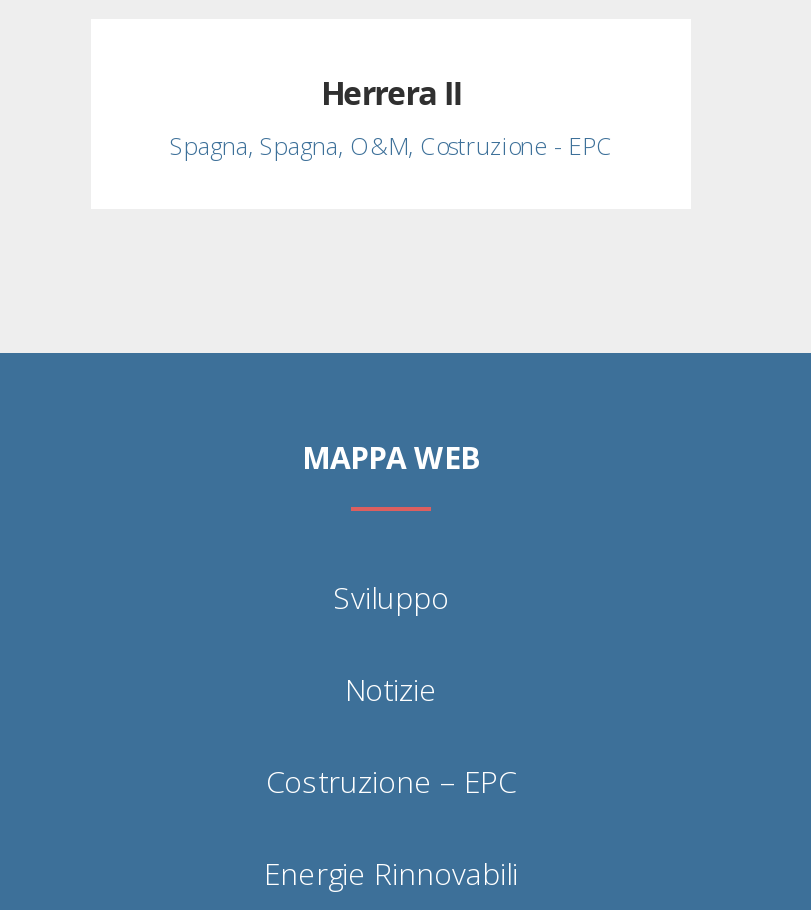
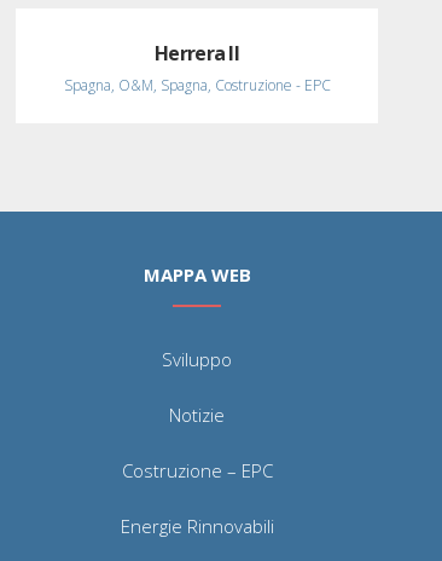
[170,129,612,163] Spagna, Spagna, O&M, Costruzione - EPC -> [63,75,330,96] Spagna, O&M, Spagna, Costruzione - EPC

